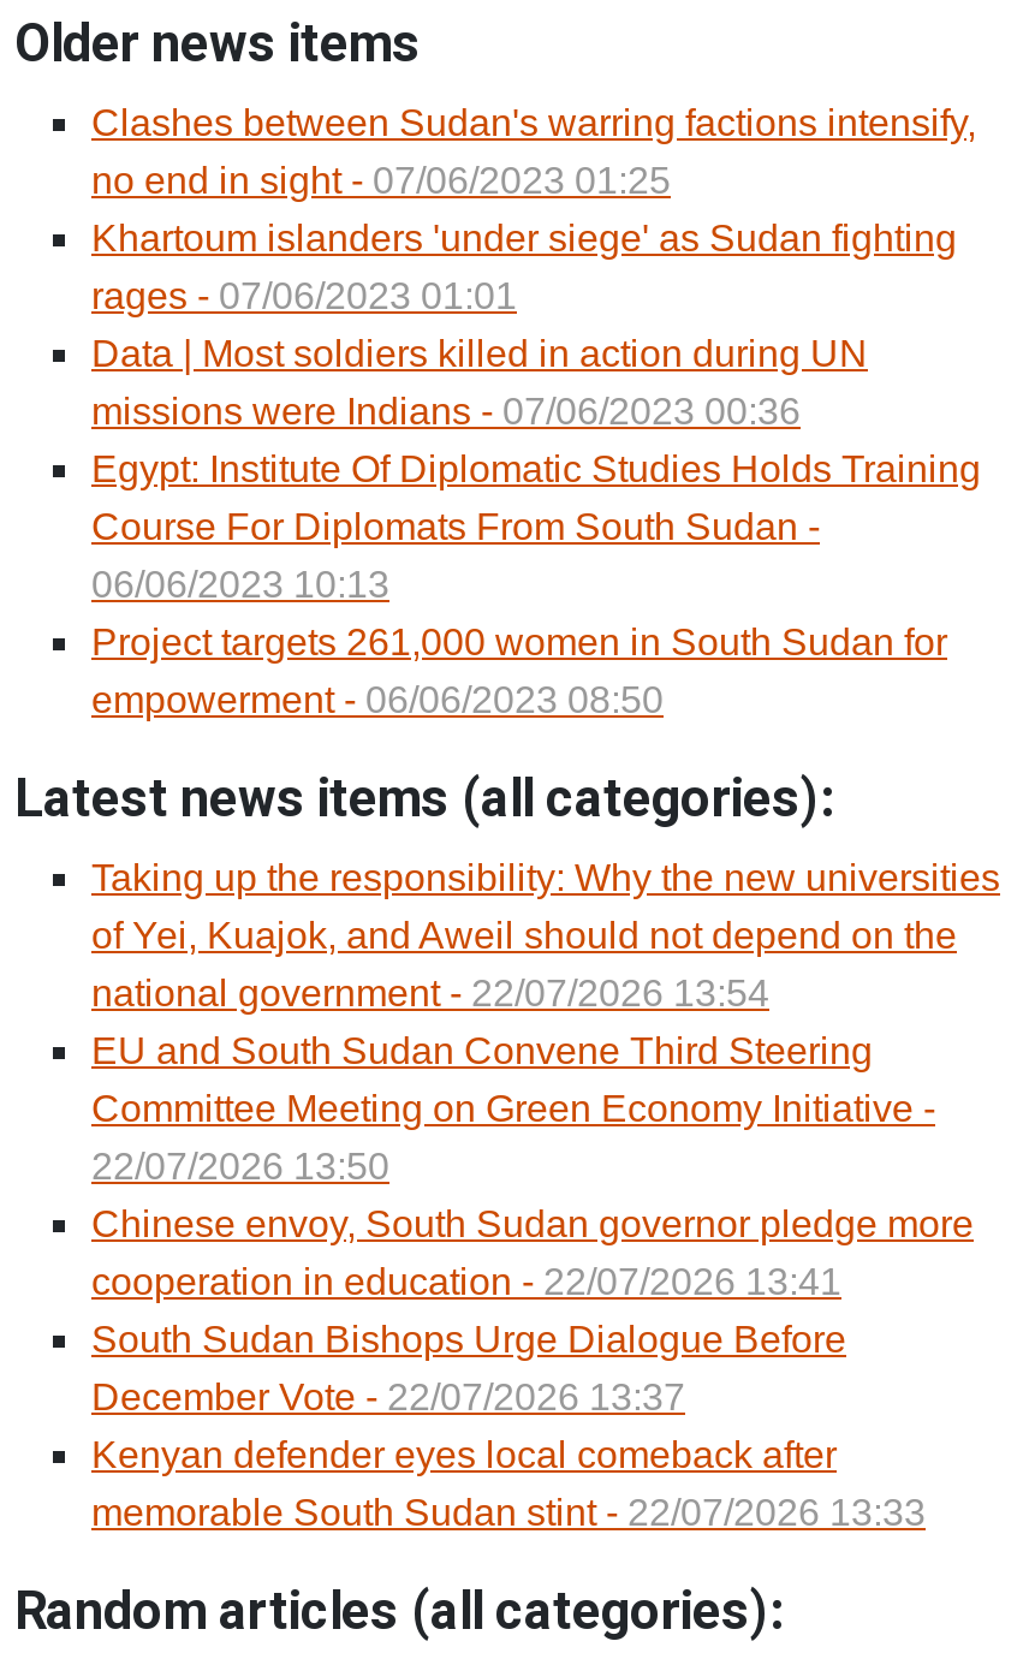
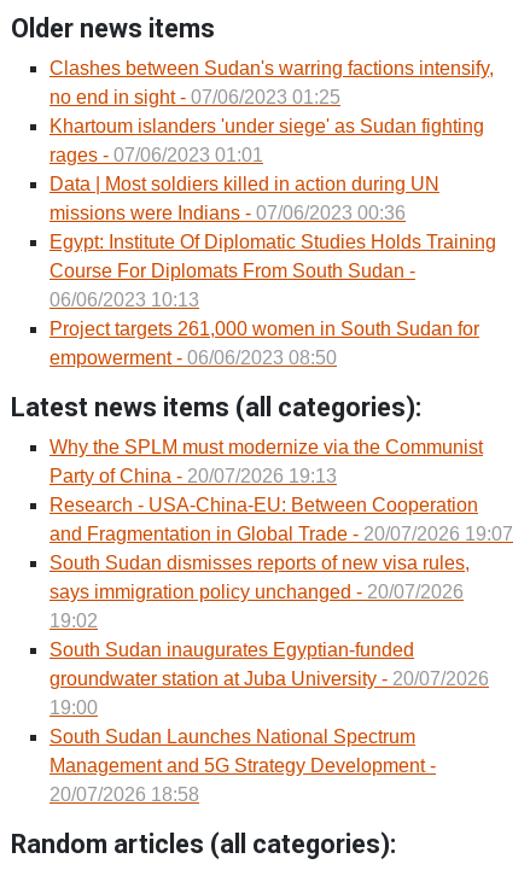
[91,857,1000,1533] Taking up the responsibility: Why the new universities | of Yei, Kuajok, and Aweil should not depend on the | national government - 22/07/2026 13:54 | EU and South Sudan Convene Third Steering | Committee Meeting on Green Economy Initiative - | 22/07/2026 13:50 | Chinese envoy, South Sudan governor pledge more | cooperation in education - 22/07/2026 13:41 | South Sudan Bishops Urge Dialogue Before | December Vote - 22/07/2026 13:37 | Kenyan defender eyes local comeback after | memorable South Sudan stint - 22/07/2026 13:33 -> [49,437,513,805] Why the SPLM must modernize via the Communist | Party of China - 20/07/2026 19:13 | Research - USA-China-EU: Between Cooperation | and Fragmentation in Global Trade - 20/07/2026 19:07 | South Sudan dismisses reports of new visa rules, | says immigration policy unchanged - 20/07/2026 | 19:02 | South Sudan inaugurates Egyptian-funded | groundwater station at Juba University - 20/07/2026 | 19:00 | South Sudan Launches National Spectrum | Management and 5G Strategy Development - | 20/07/2026 18:58

